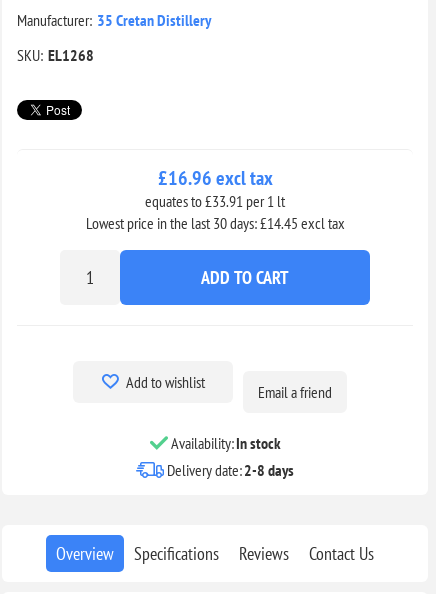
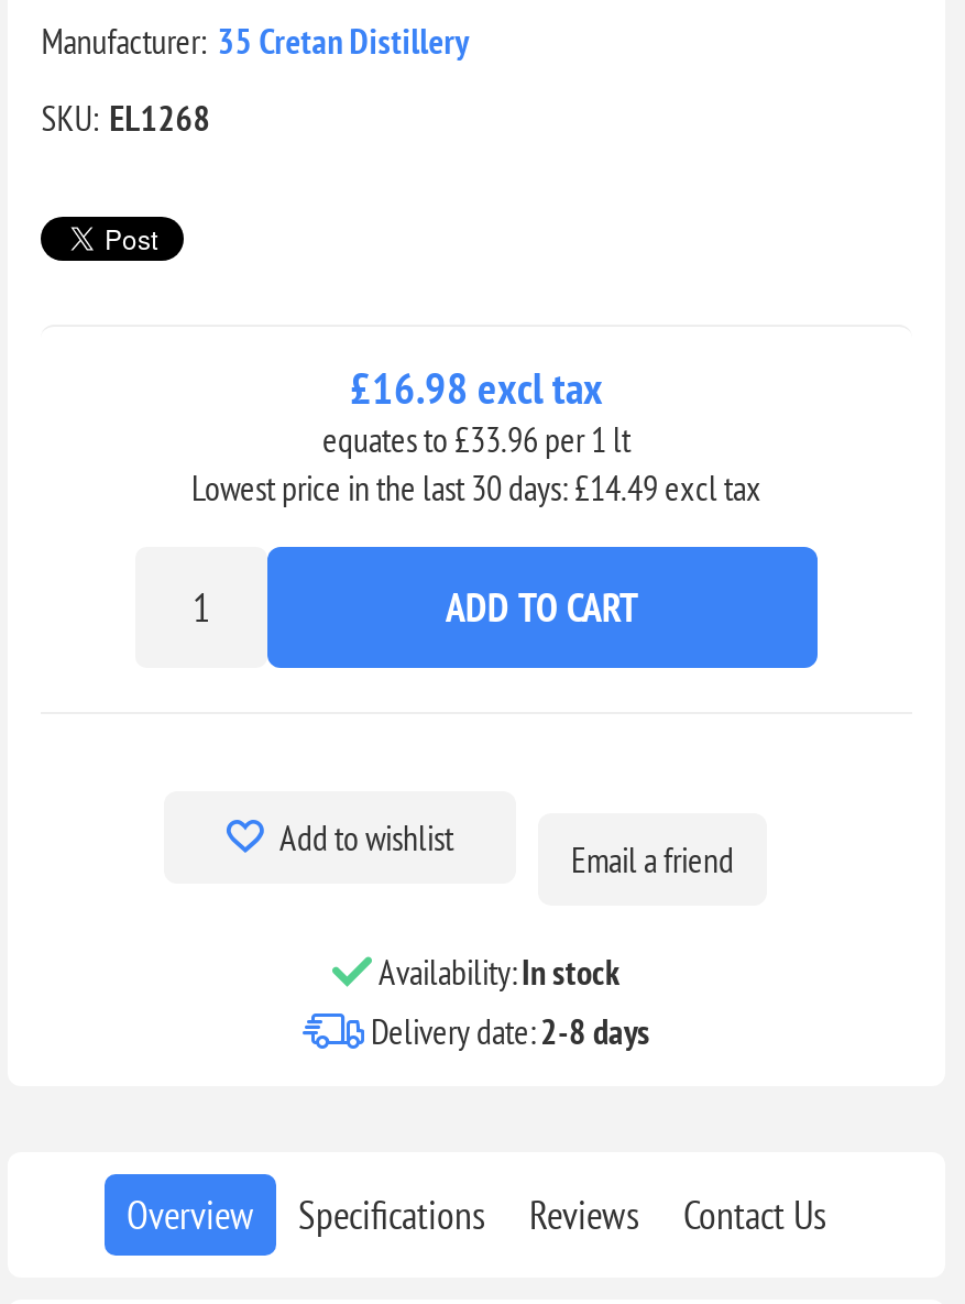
[157,165,272,191] £16.96 excl tax -> [350,359,603,416] £16.98 excl tax
[145,191,285,211] equates to £33.91 per 1 lt -> [322,416,630,460] equates to £33.96 per 1 lt
[85,213,344,233] Lowest price in the last 30 days: £14.45 excl tax -> [191,465,761,509] Lowest price in the last 30 days: £14.49 excl tax

